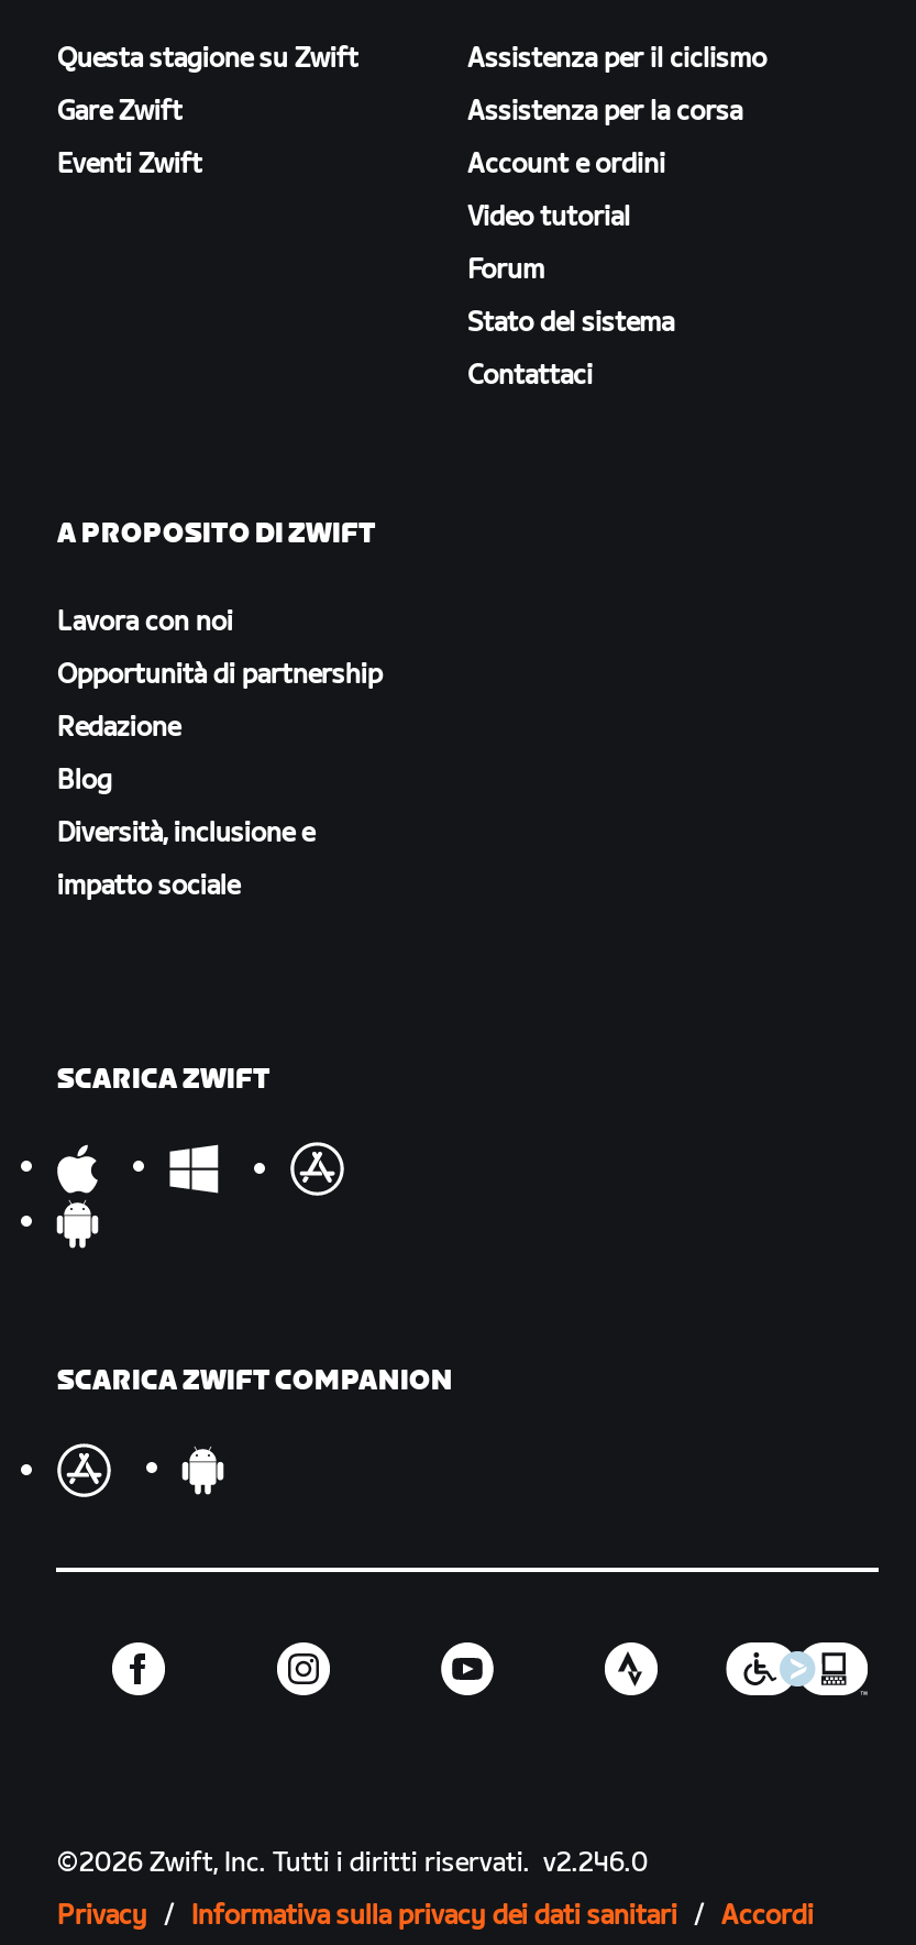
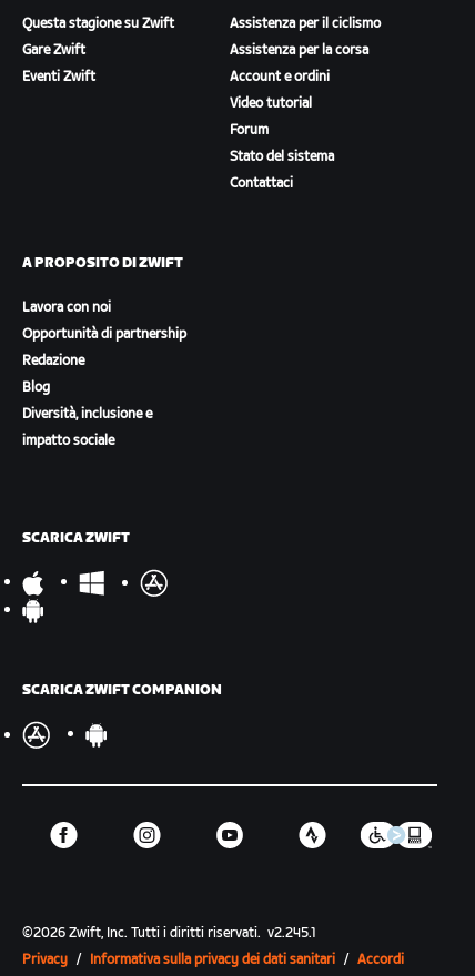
[57,1848,648,1881] ©2026 Zwift, Inc. Tutti i diritti riservati. v2.246.0 -> [23,925,317,942] ©2026 Zwift, Inc. Tutti i diritti riservati. v2.245.1

